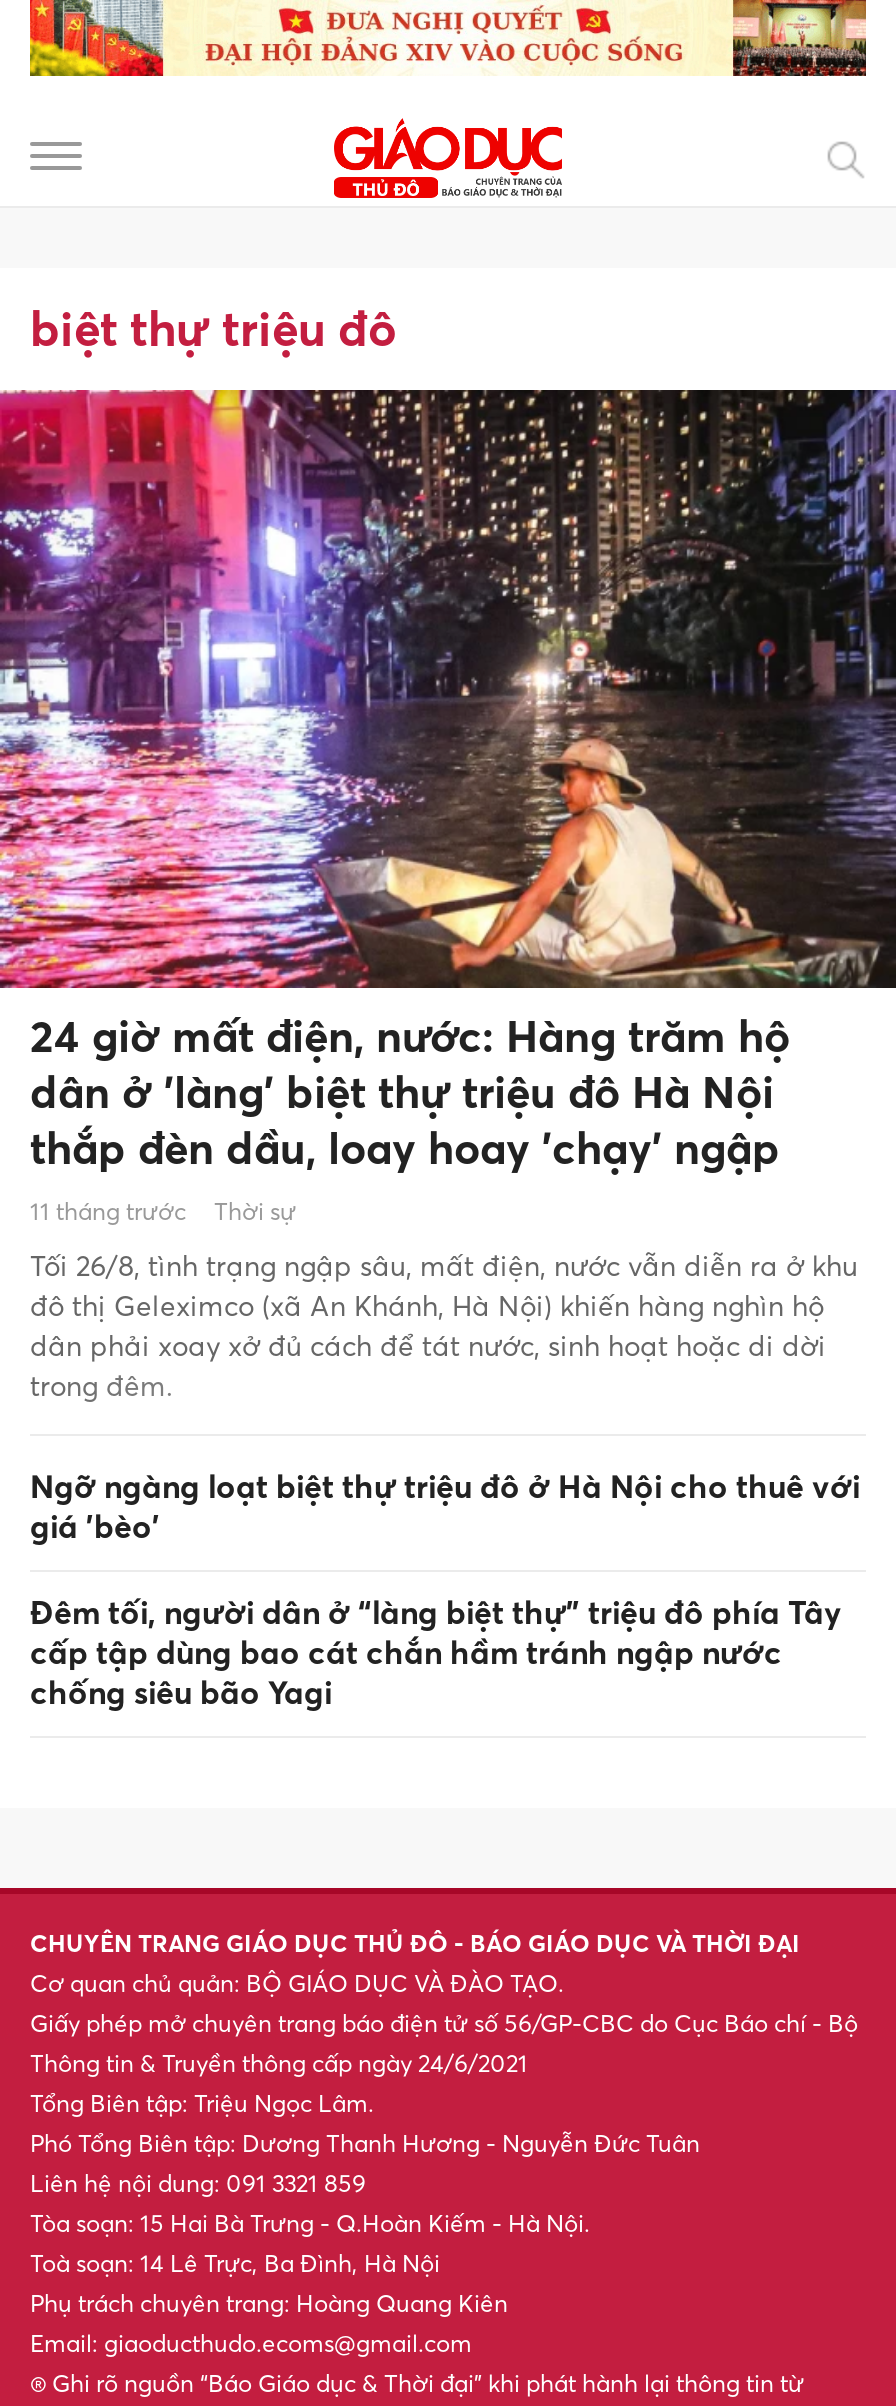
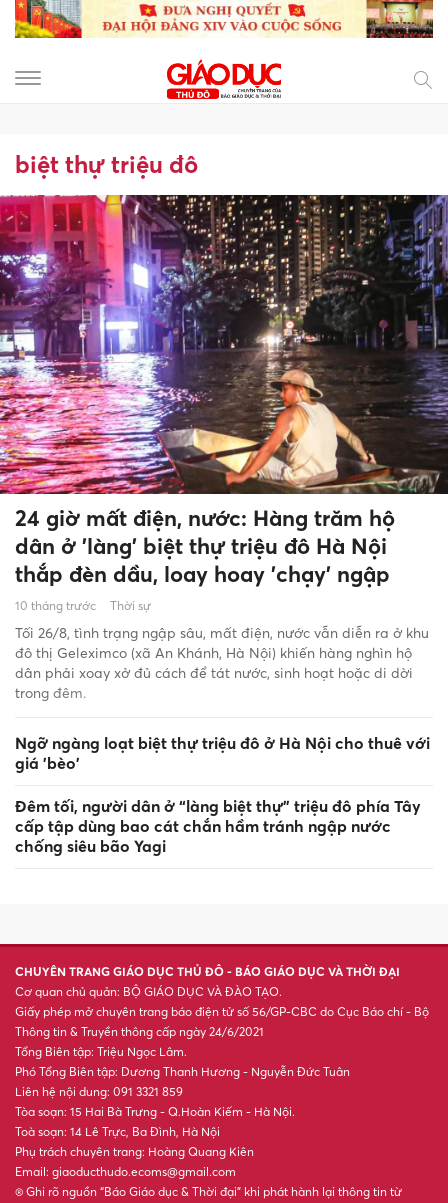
[30,1196,296,1226] 11 tháng trước Thời sự -> [15,598,151,613] 10 tháng trước Thời sự

